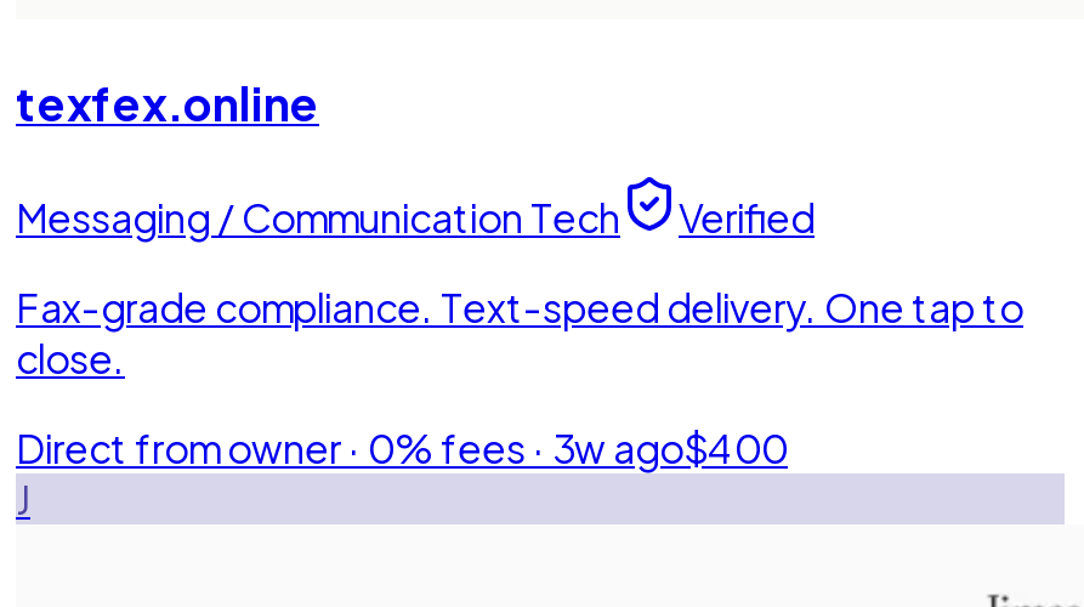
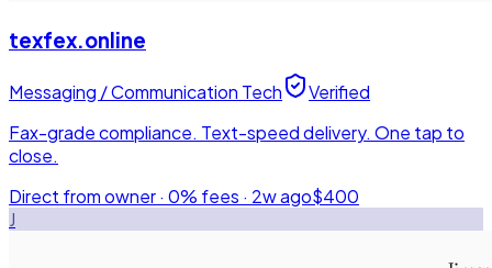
[16,423,788,474] Direct from owner · 0% fees · 3w ago$400 -> [9,185,359,208] Direct from owner · 0% fees · 2w ago$400

